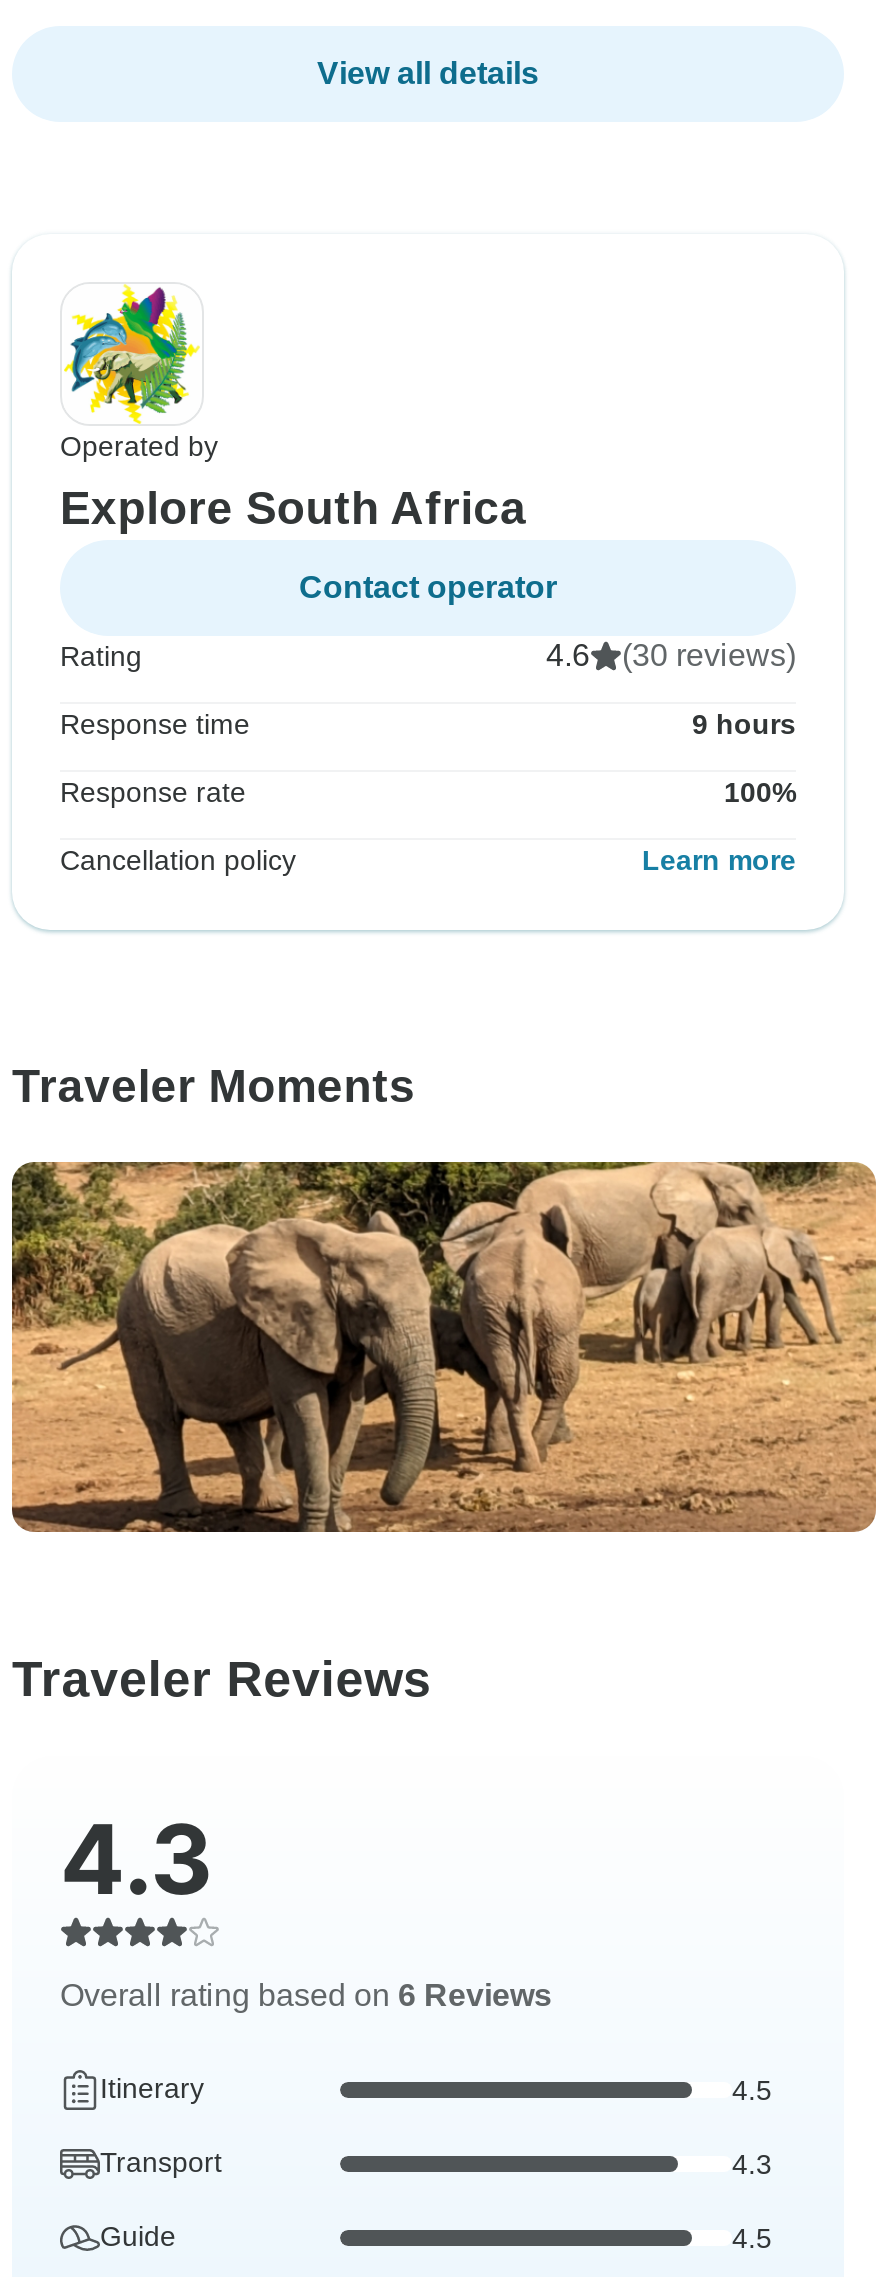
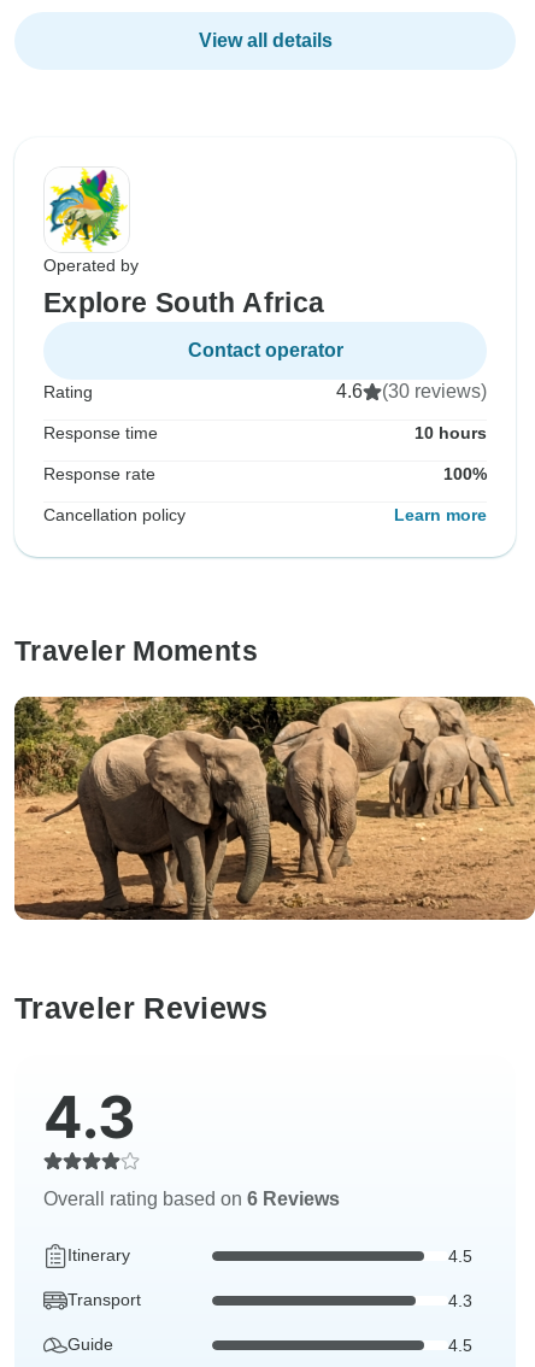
[692,709,796,741] 9 hours -> [415,423,487,443] 10 hours

